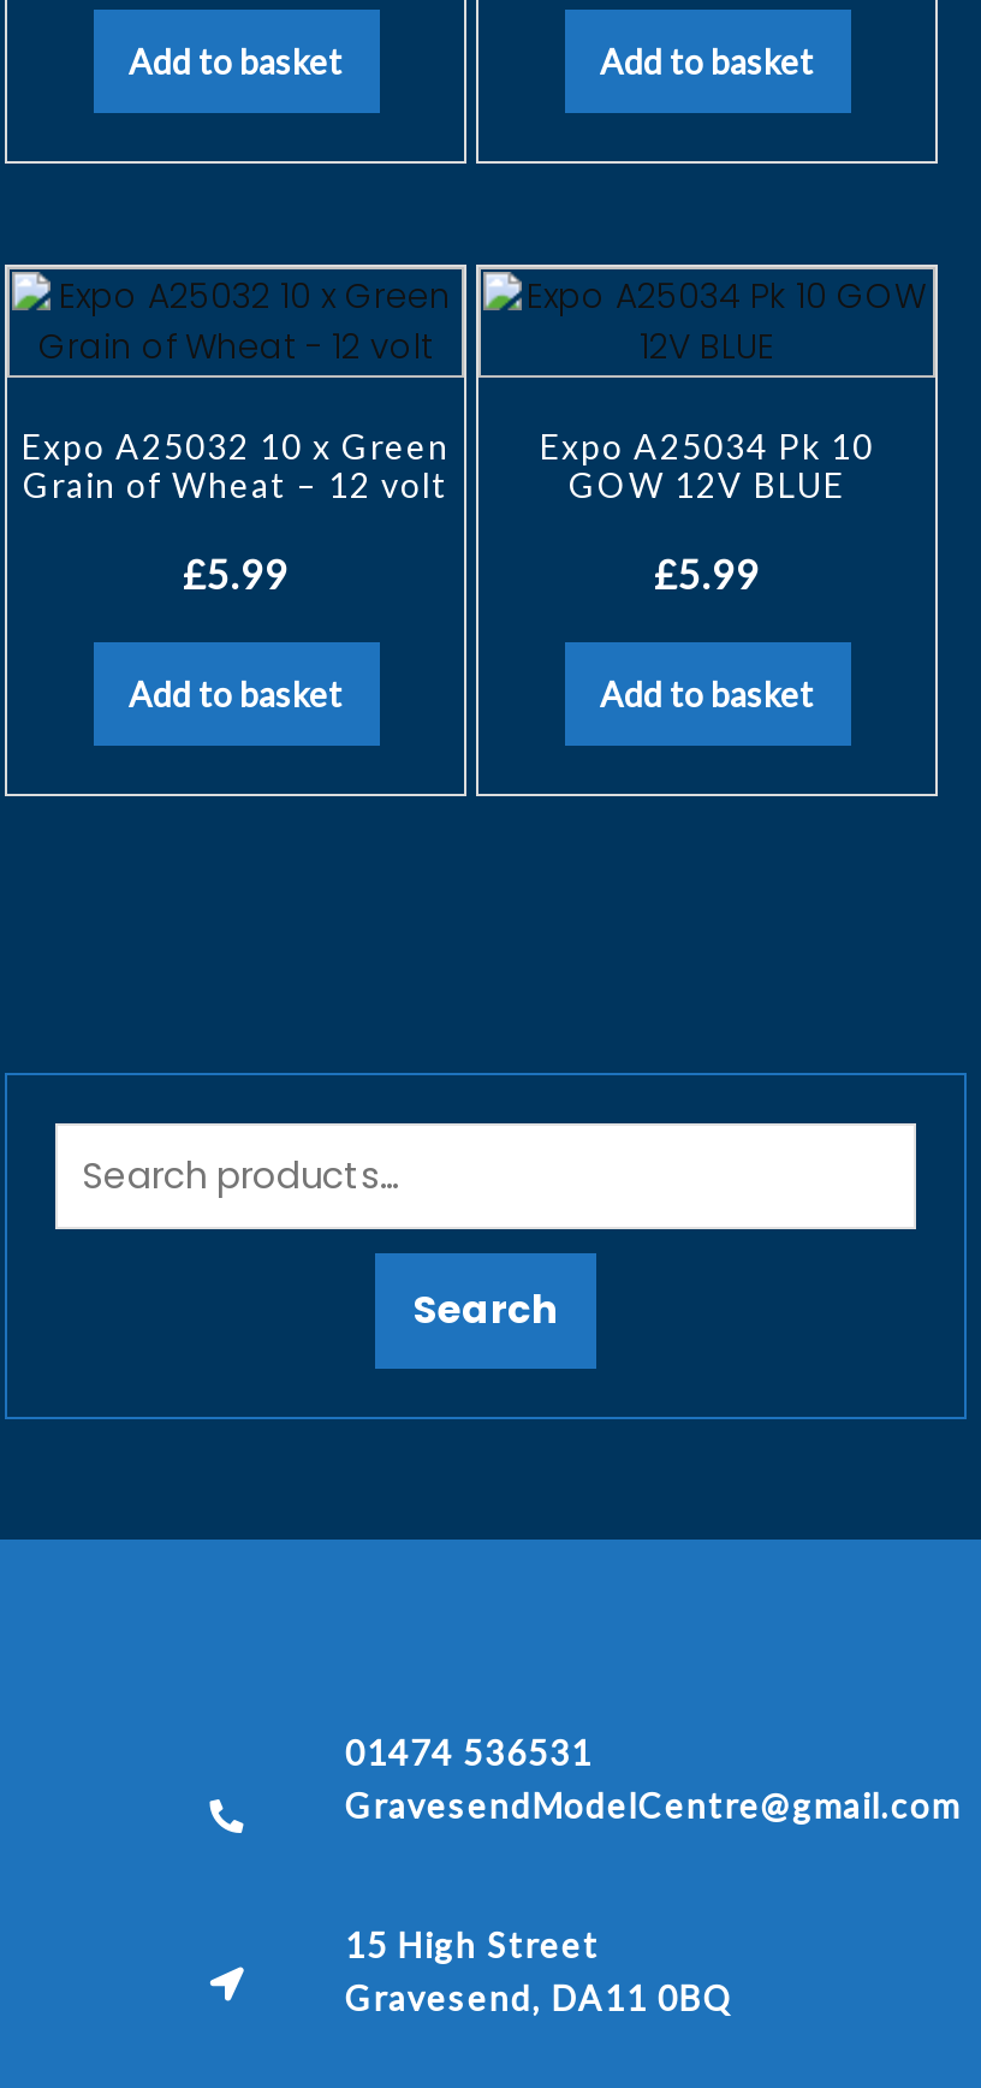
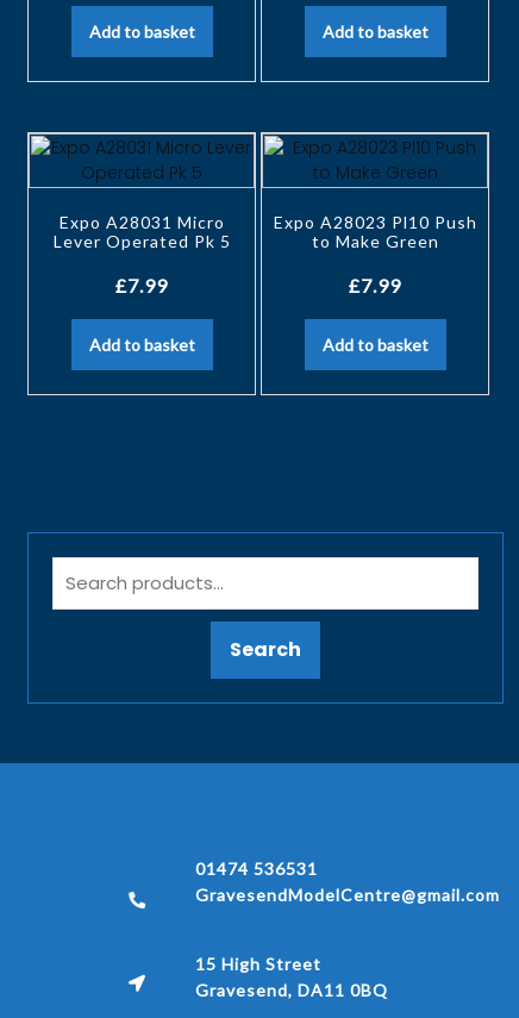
[22,425,450,504] Expo A25032 10 x Green | Grain of Wheat – 12 volt -> [53,211,230,251] Expo A28031 Micro | Lever Operated Pk 5
[540,425,874,504] Expo A25034 Pk 10 | GOW 12V BLUE -> [273,211,477,251] Expo A28023 Pl10 Push | to Make Green
[183,550,289,595] £5.99 -> [115,273,168,296] £7.99
[654,550,760,595] £5.99 -> [349,273,401,296] £7.99

